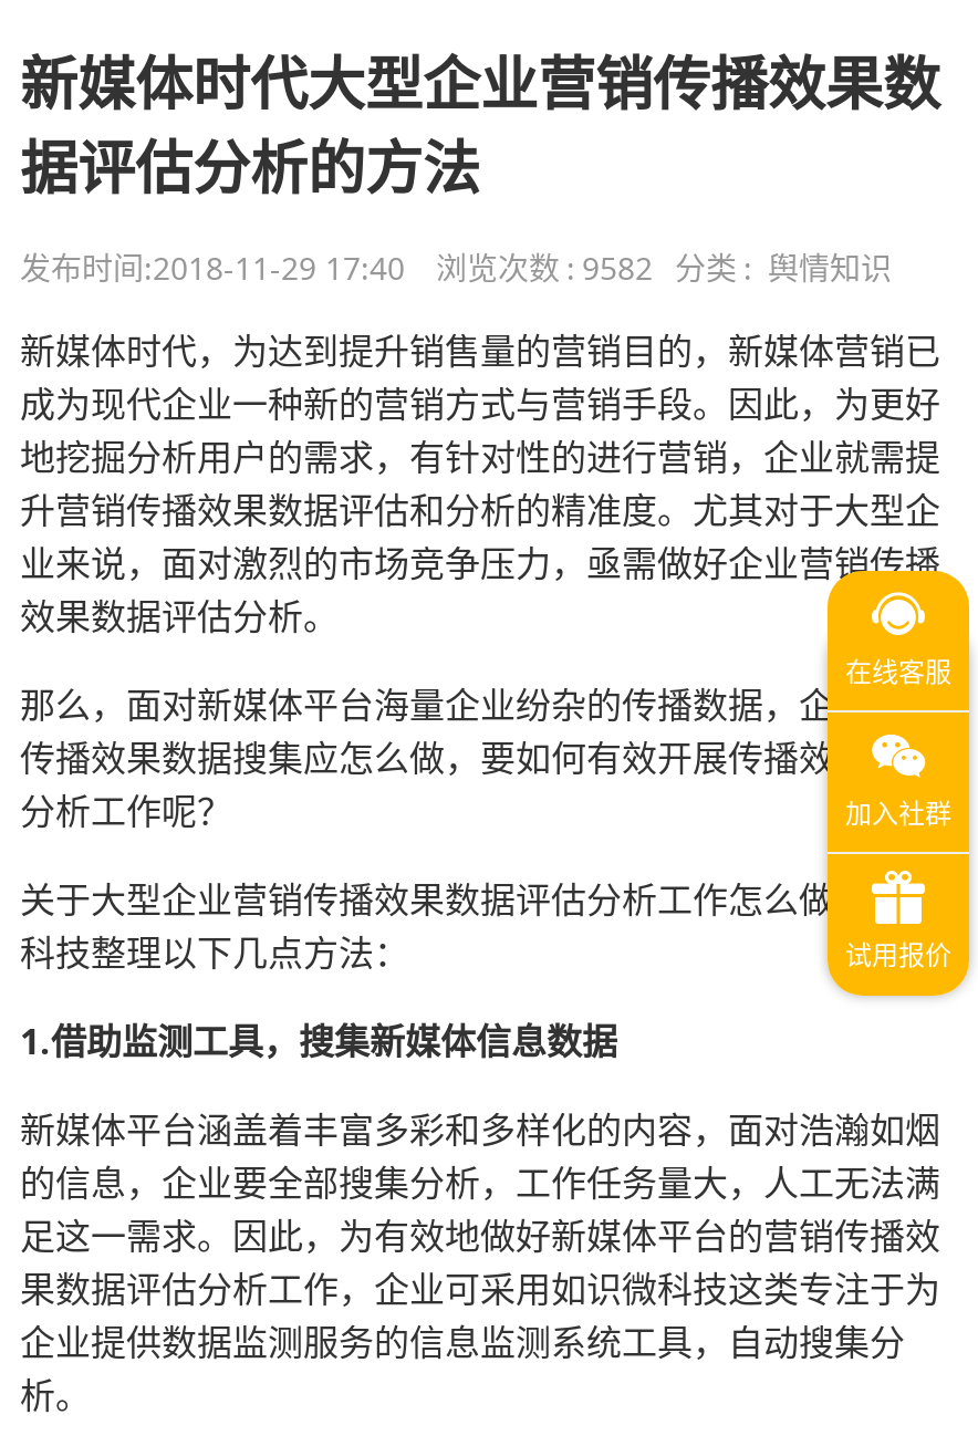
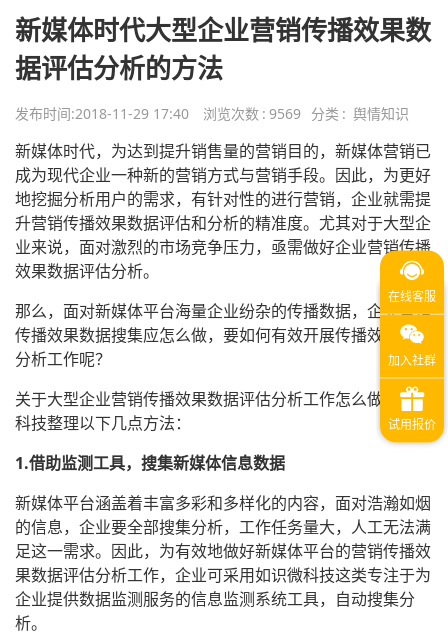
[436,248,892,290] 浏览次数 : 9582 分类 : 舆情知识 -> [203,104,409,123] 浏览次数 : 9569 分类 : 舆情知识

